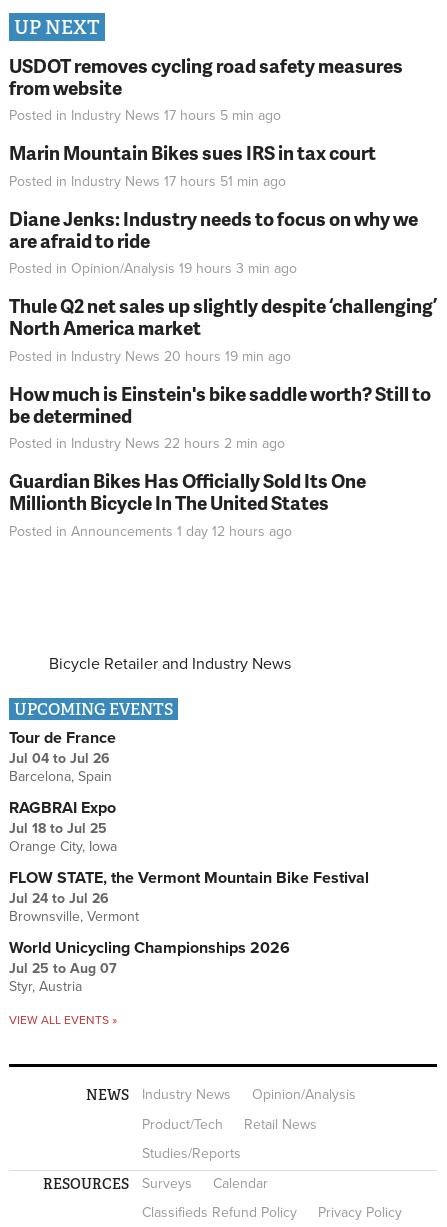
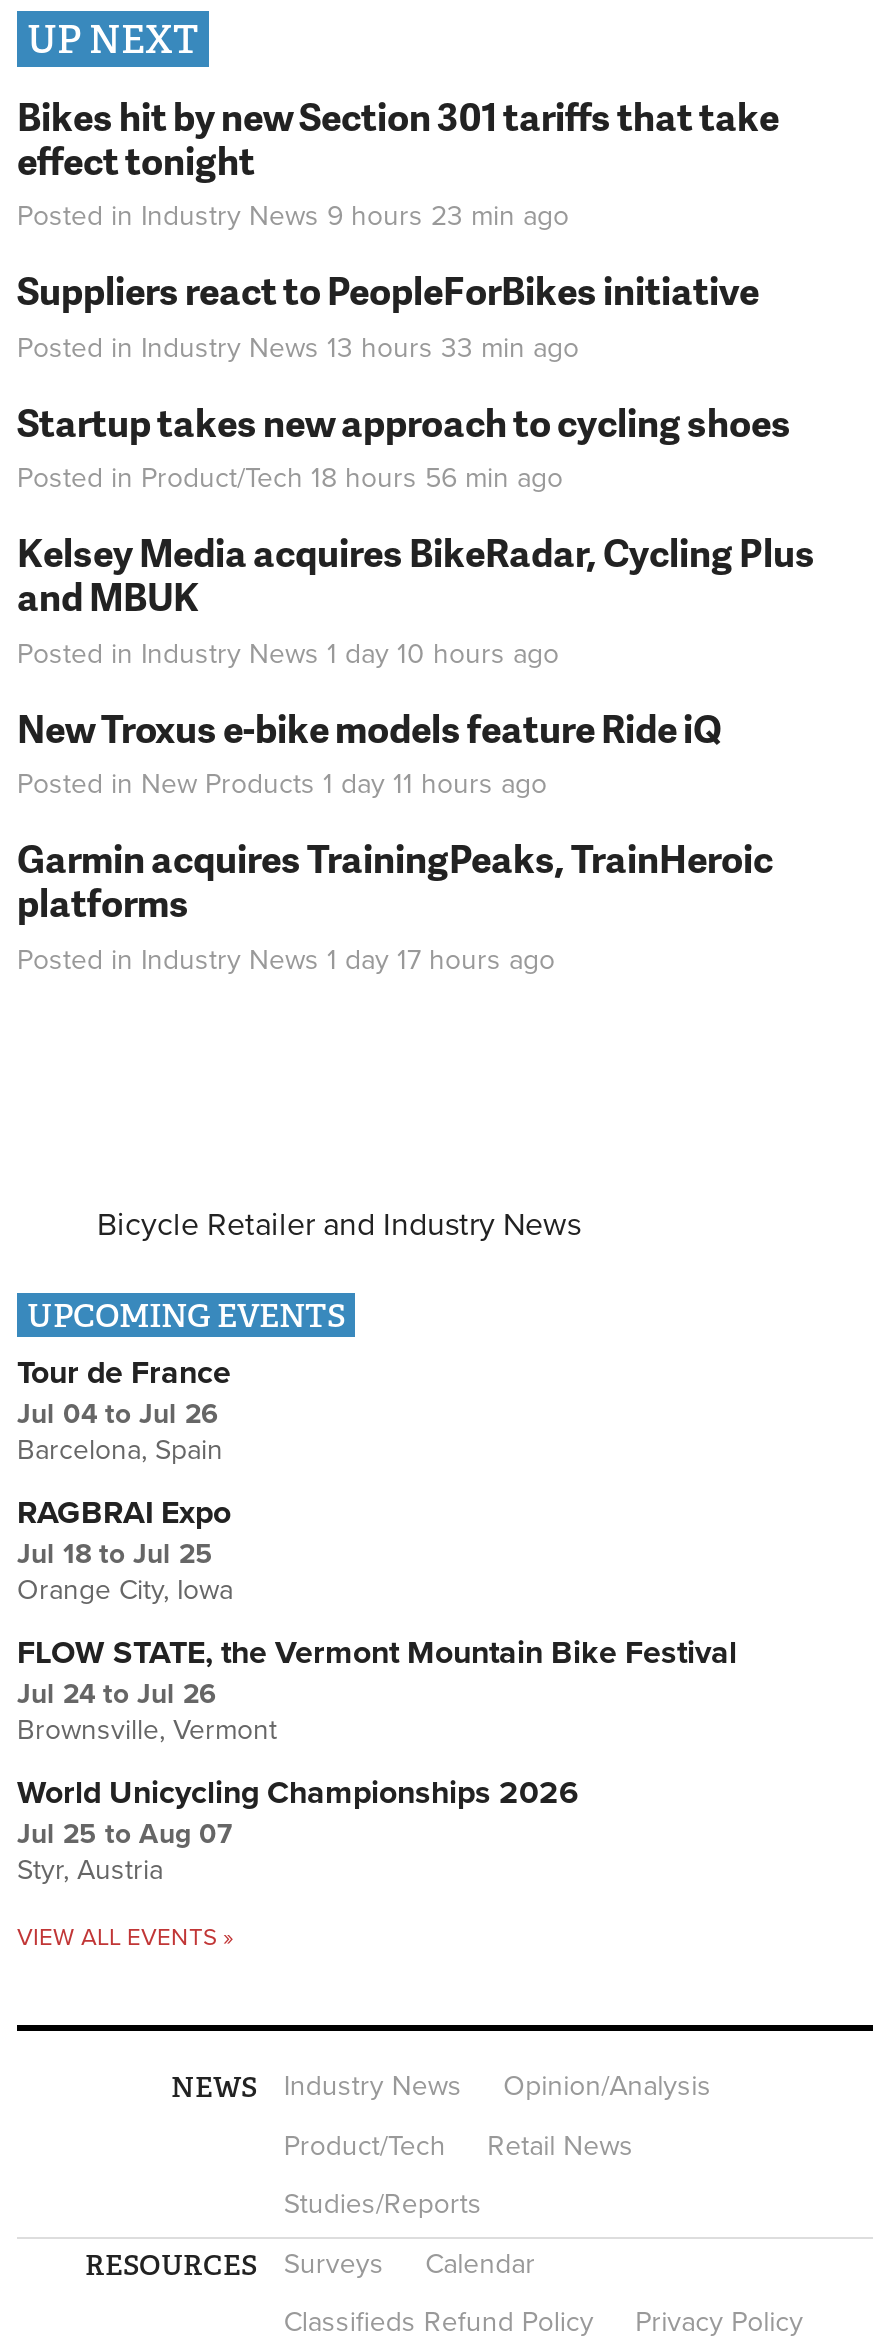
[9,52,403,124] USDOT removes cycling road safety measures | from website | Posted in Industry News 17 hours 5 min ago -> [17,89,779,234] Bikes hit by new Section 301 tariffs that take | effect tonight | Posted in Industry News 9 hours 23 min ago
[9,139,376,190] Marin Mountain Bikes sues IRS in tax court | Posted in Industry News 17 hours 51 min ago -> [17,264,759,365] Suppliers react to PeopleForBikes initiative | Posted in Industry News 13 hours 33 min ago
[9,205,418,277] Diane Jenks: Industry needs to focus on why we | are afraid to ride | Posted in Opinion/Analysis 19 hours 3 min ago -> [17,395,791,496] Startup takes new approach to cycling shoes | Posted in Product/Tech 18 hours 56 min ago
[9,292,437,365] Thule Q2 net sales up slightly despite ‘challenging’ | North America market | Posted in Industry News 20 hours 19 min ago -> [17,526,815,671] Kelsey Media acquires BikeRadar, Cycling Plus | and MBUK | Posted in Industry News 1 day 10 hours ago
[9,380,431,452] How much is Einstein's bike saddle worth? Still to | be determined | Posted in Industry News 22 hours 2 min ago -> [17,701,721,802] New Troxus e-bike models feature Ride iQ | Posted in New Products 1 day 11 hours ago
[9,467,366,540] Guardian Bikes Has Officially Sold Its One | Millionth Bicycle In The United States | Posted in Announcements 1 day 12 hours ago -> [17,832,773,977] Garmin acquires TrainingPeaks, TrainHeroic | platforms | Posted in Industry News 1 day 17 hours ago

